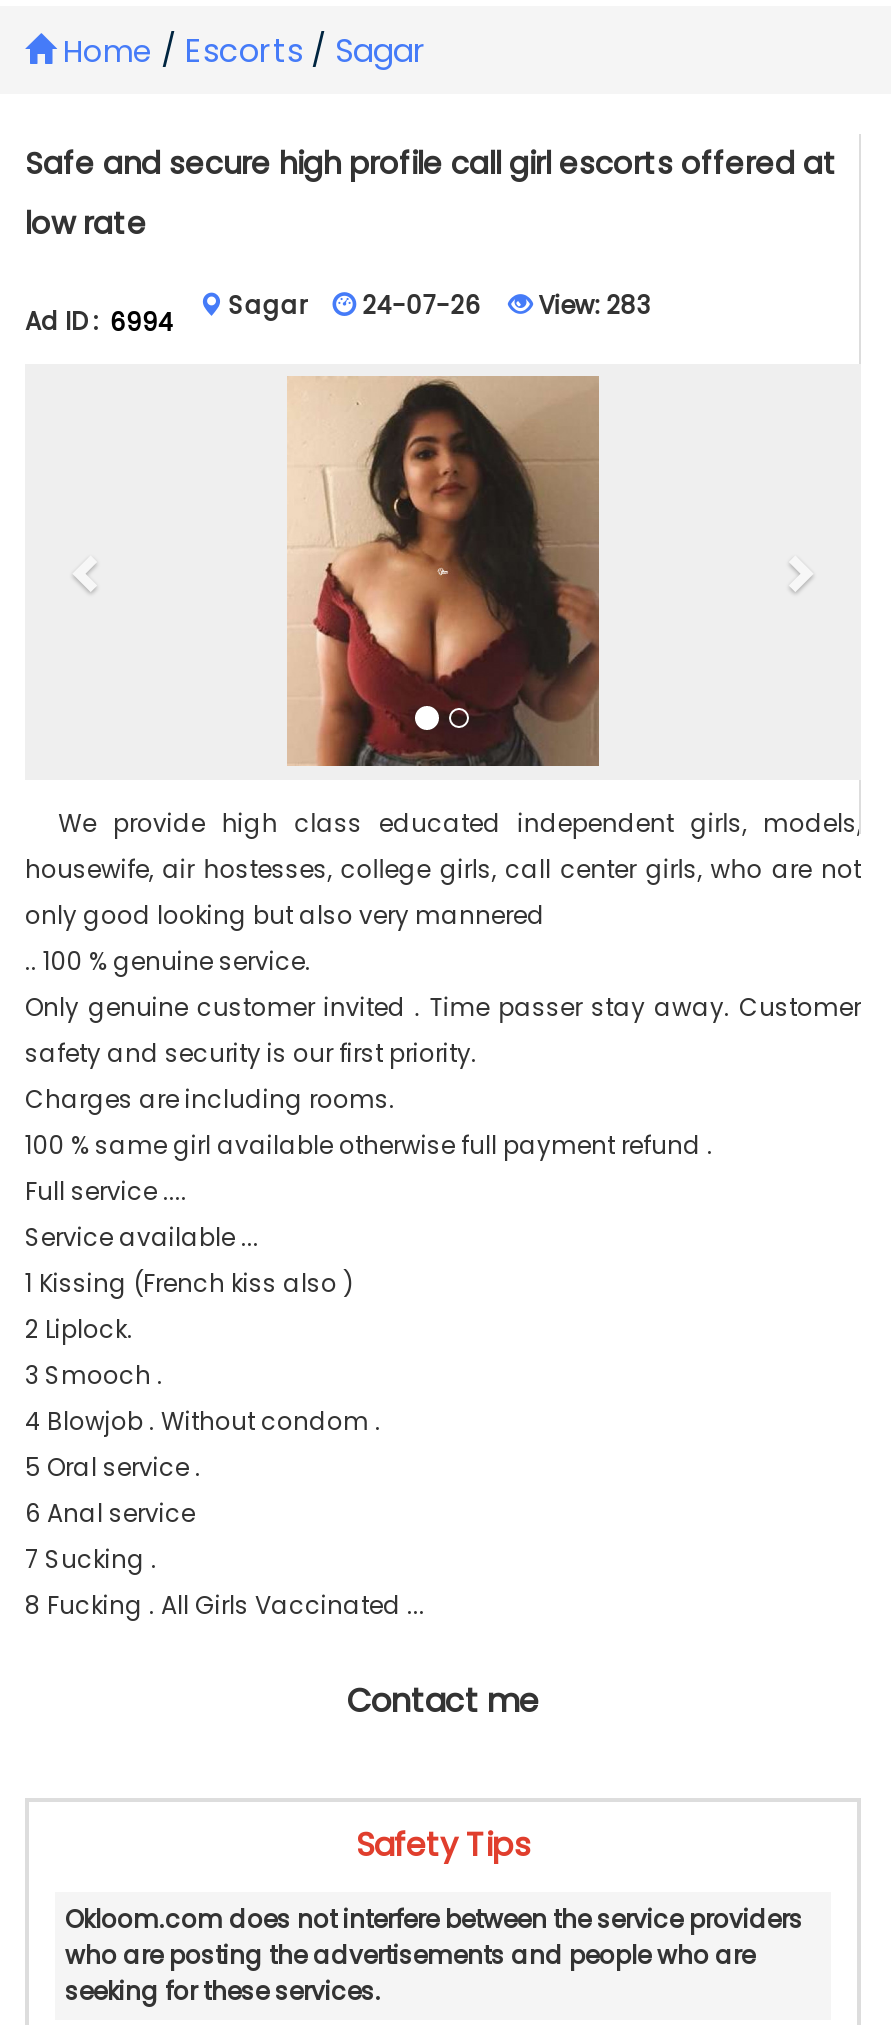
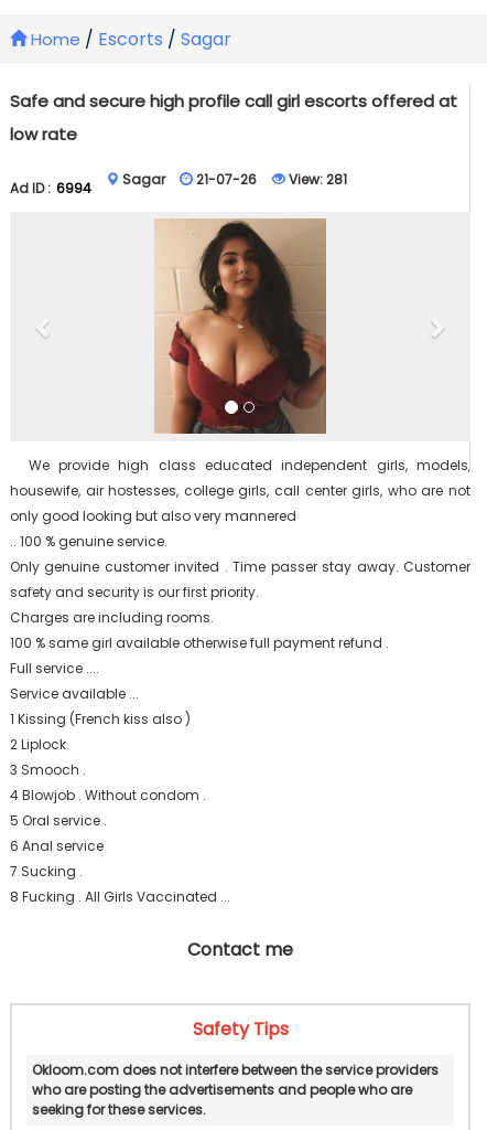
[363,288,481,322] 24-07-26 -> [196,170,257,189] 21-07-26
[533,288,651,322] View: 283 -> [285,170,347,189] View: 281

